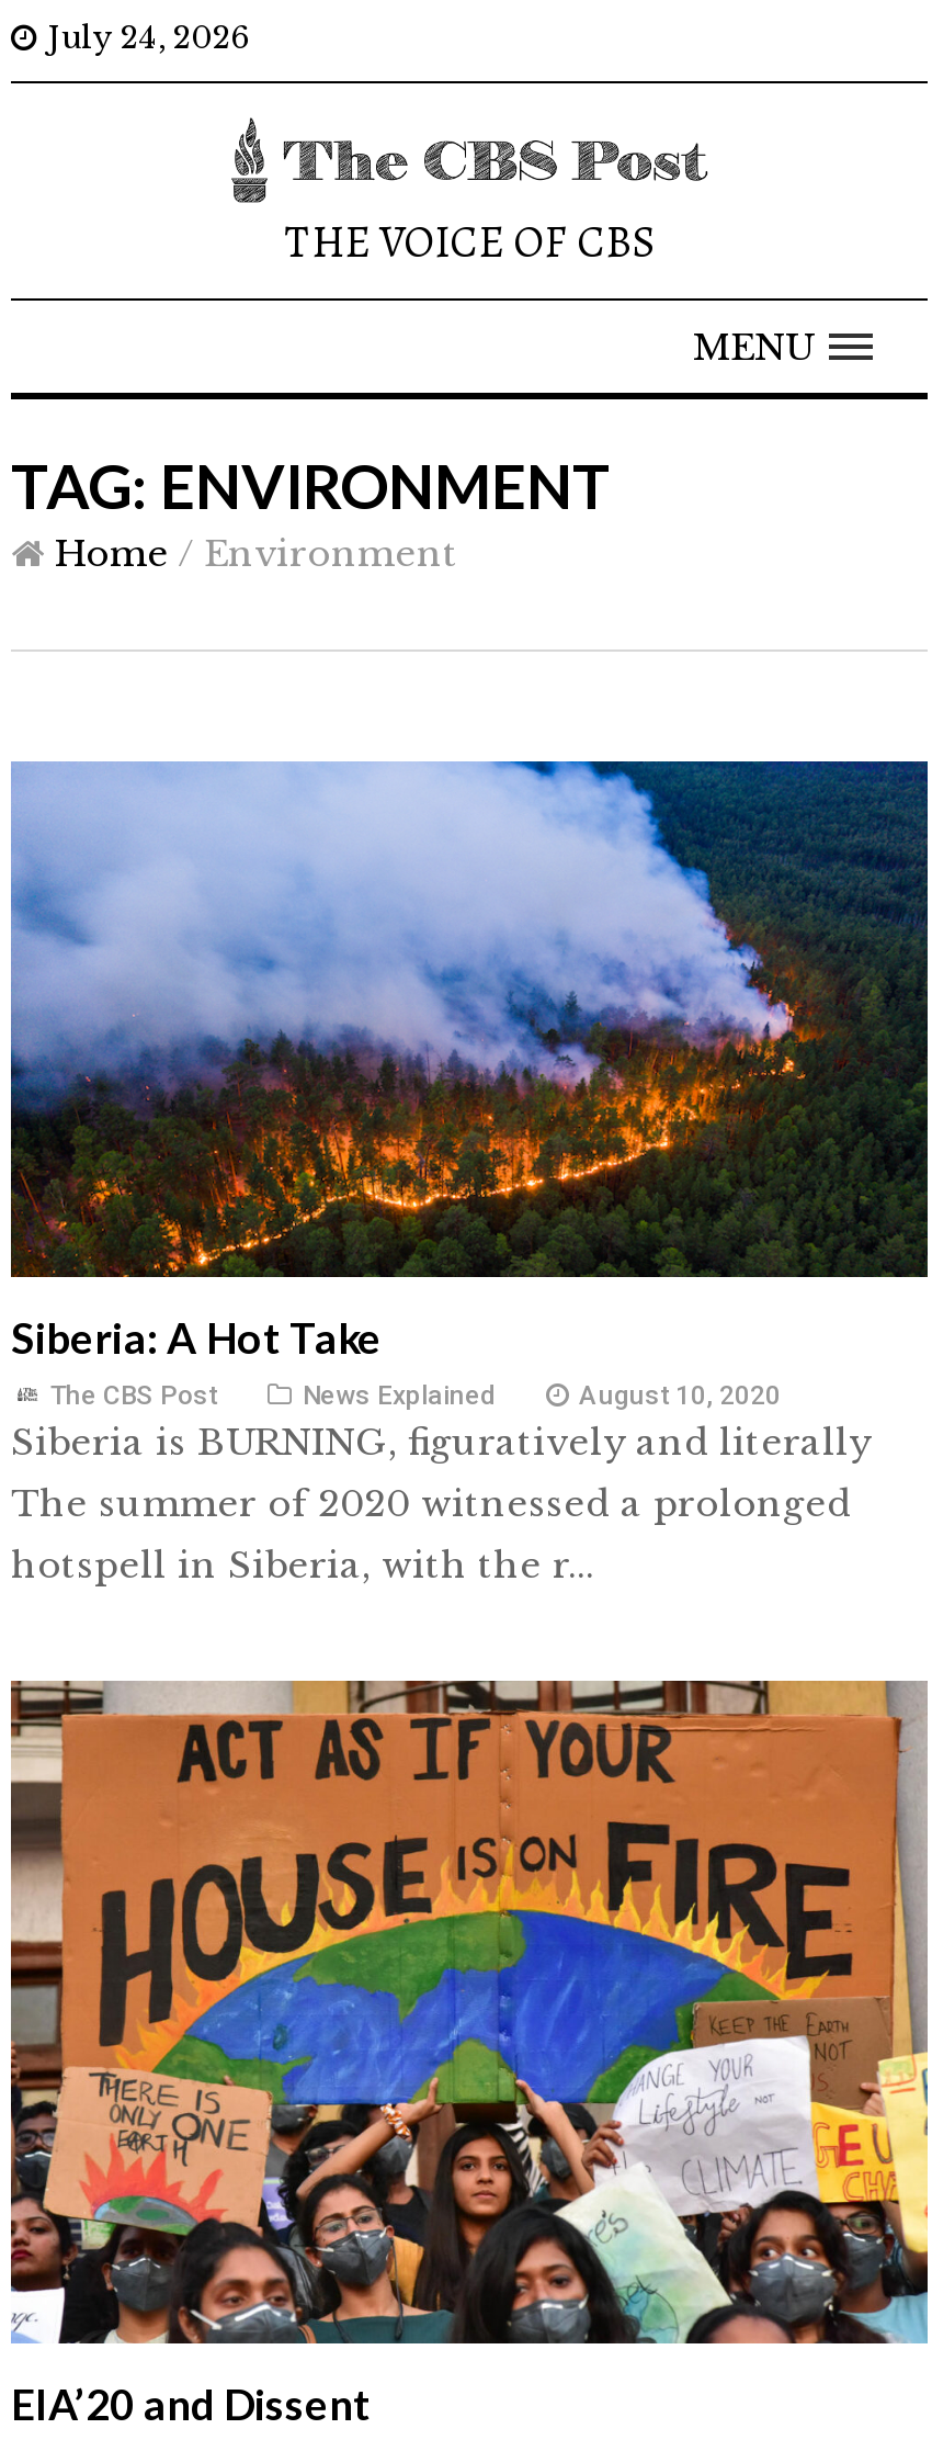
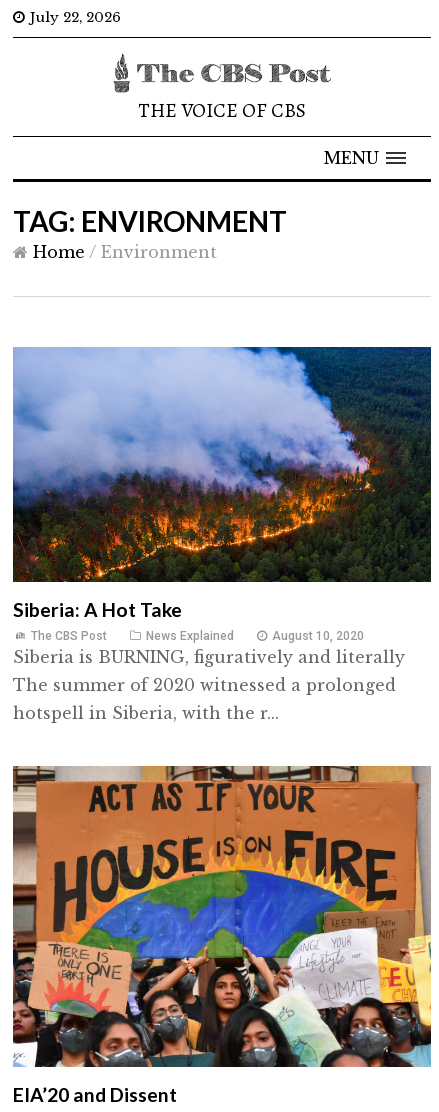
[48,20,250,57] July 24, 2026 -> [30,9,121,26] July 22, 2026

